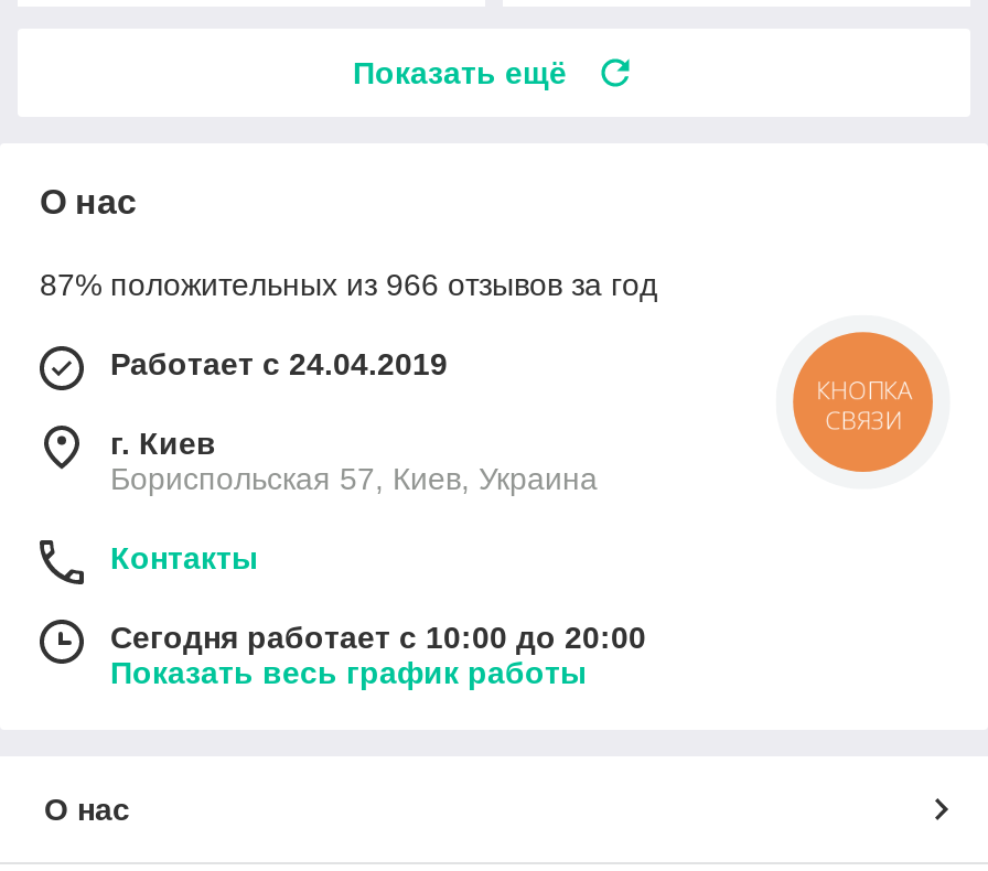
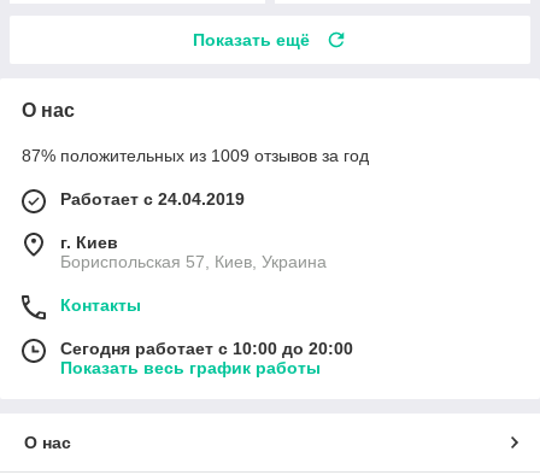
[40,267,657,302] 87% положительных из 966 отзывов за год -> [22,146,369,165] 87% положительных из 1009 отзывов за год
[790,329,937,476] [image] -> none

